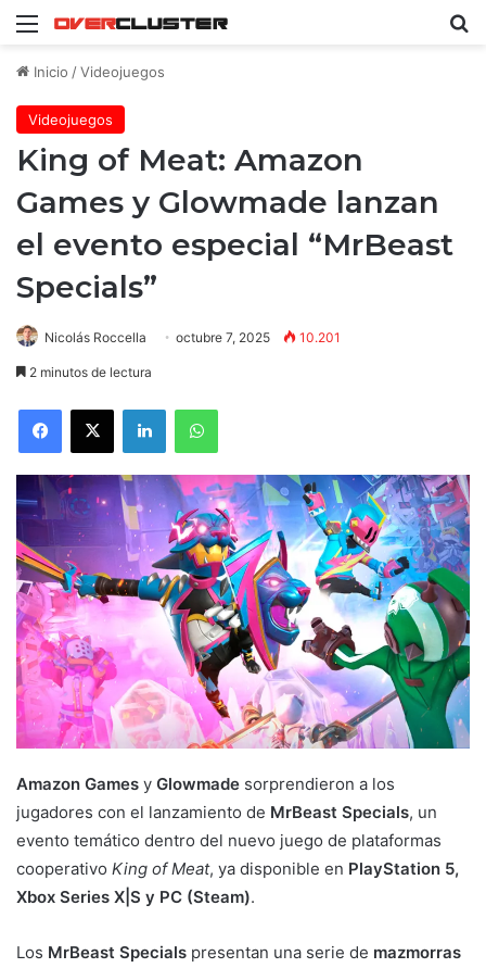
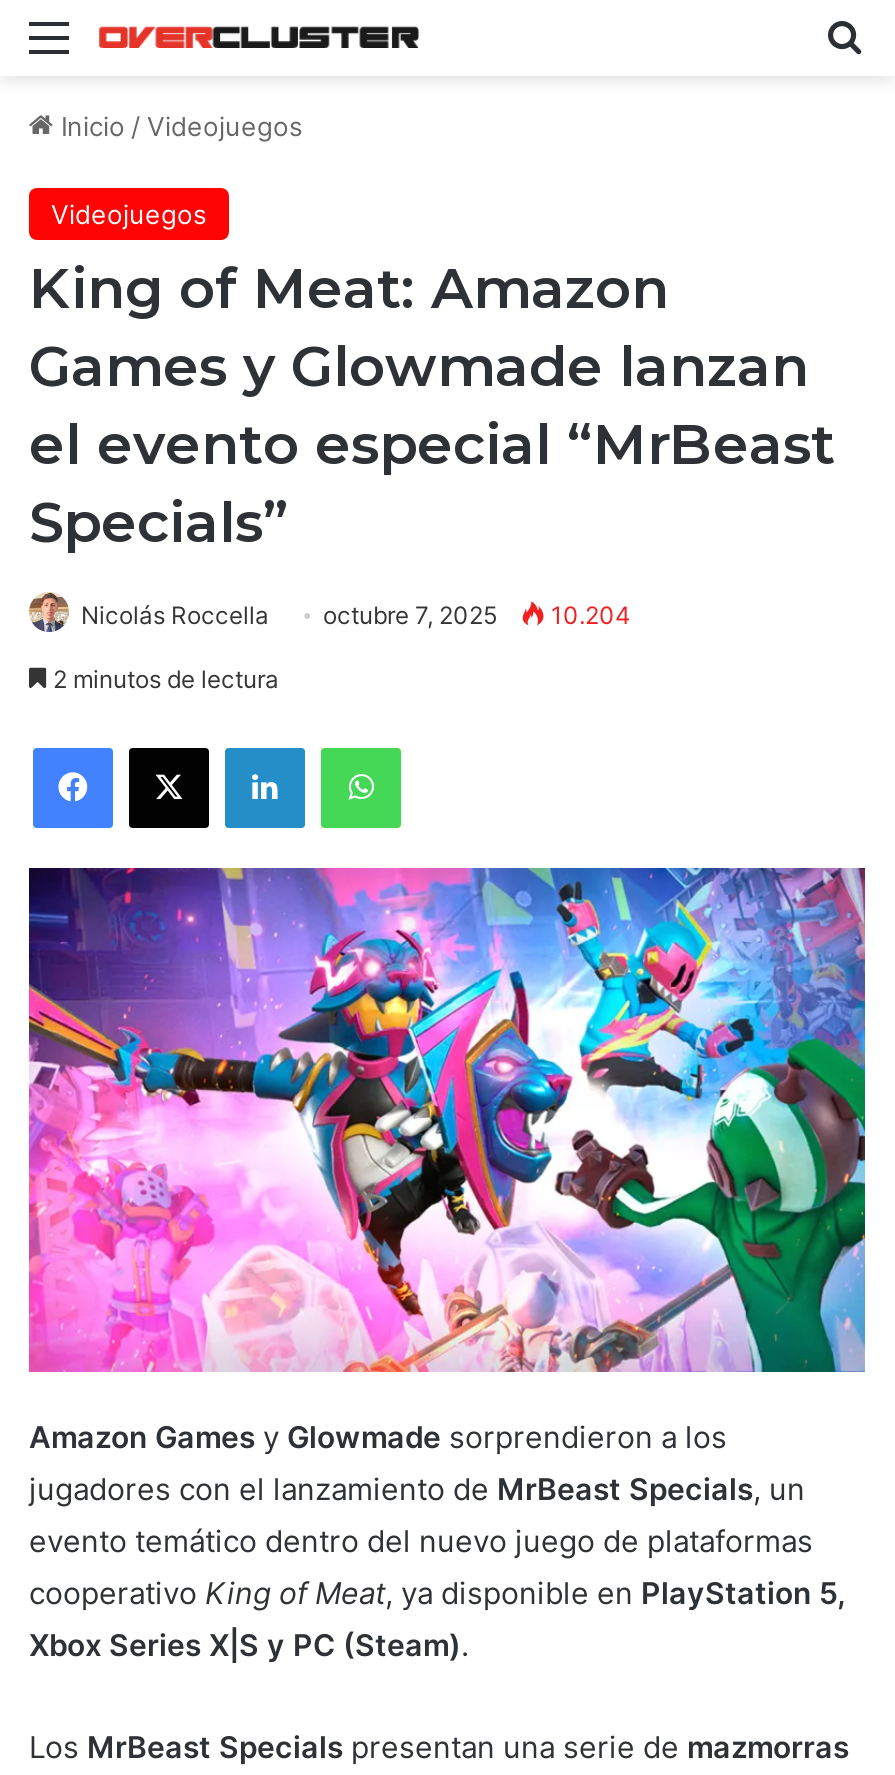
[44,329,341,345] Nicolás Roccella octubre 7, 2025 10.201 -> [81,600,631,630] Nicolás Roccella octubre 7, 2025 10.204

